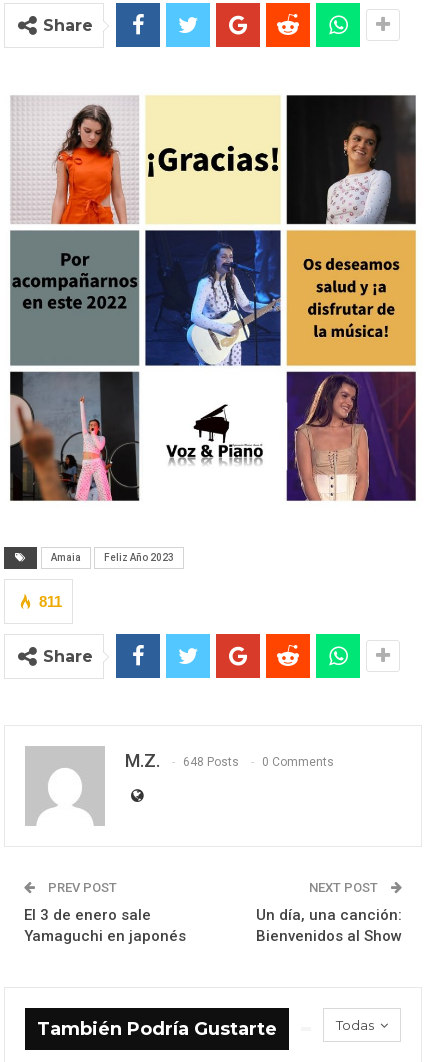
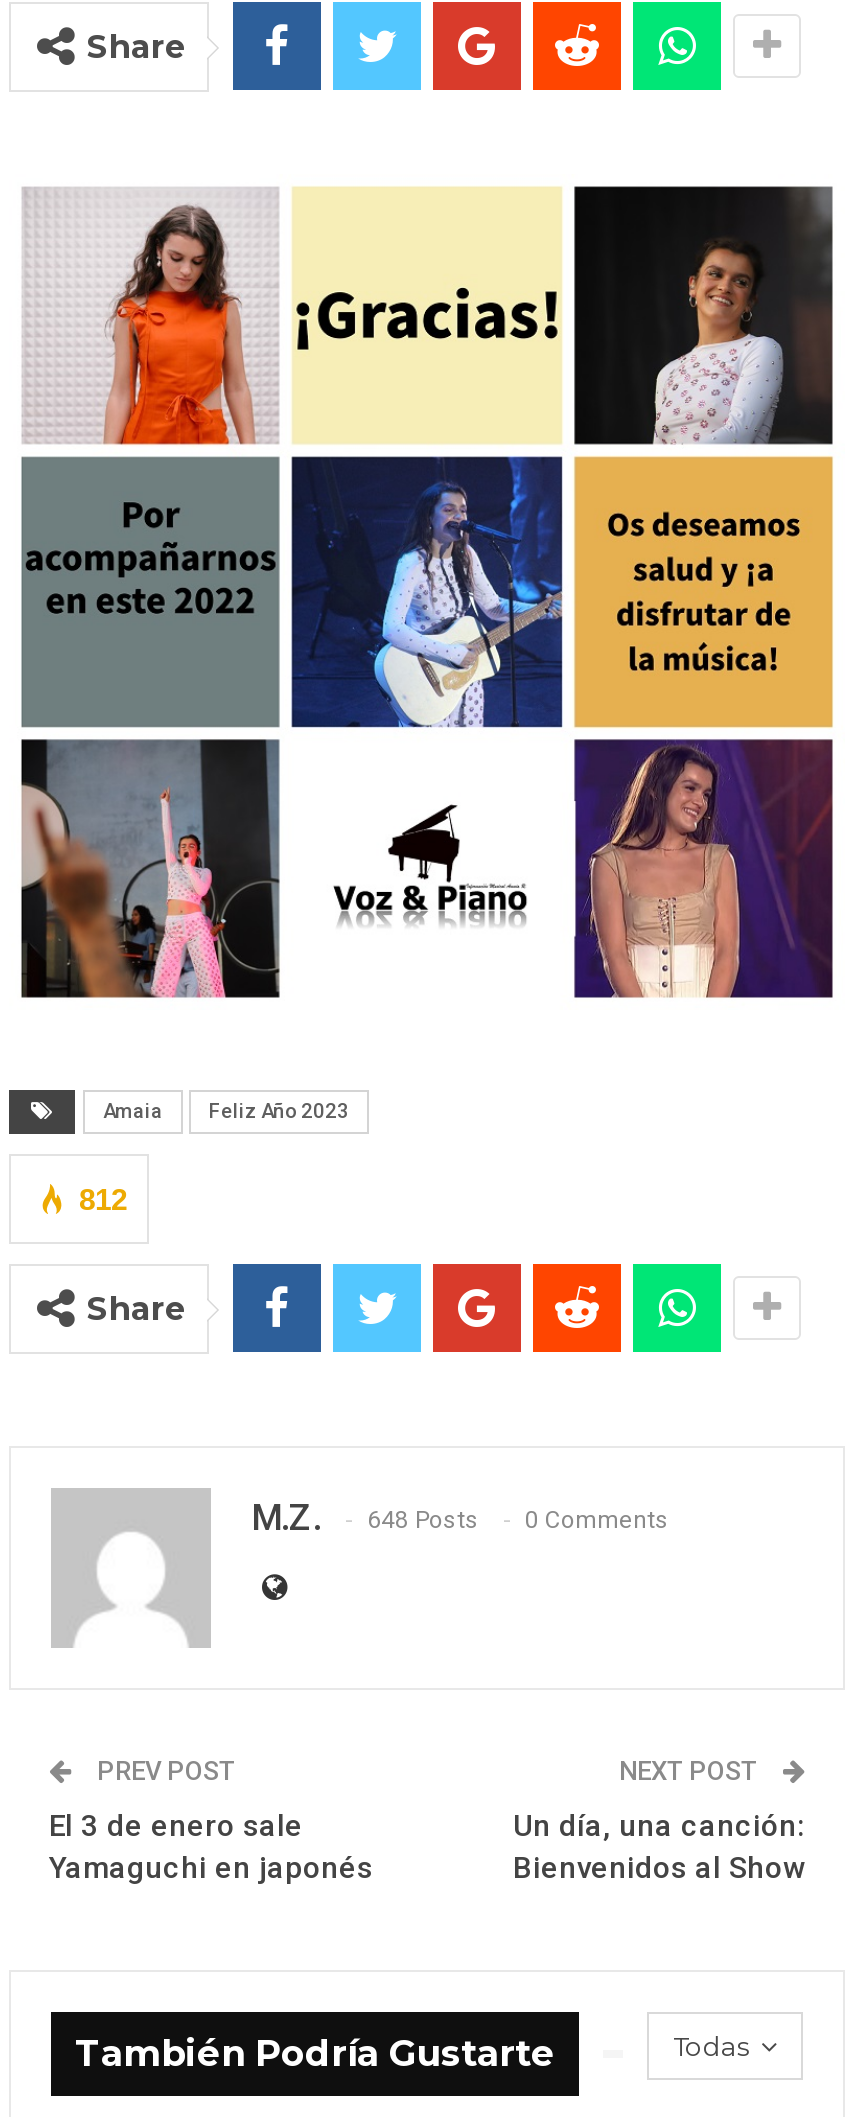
[39,593,62,610] 811 -> [79,1182,127,1216] 812

